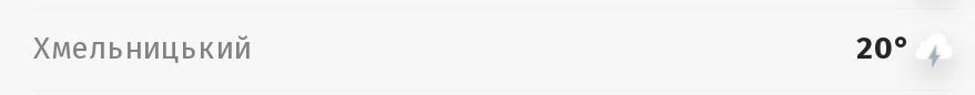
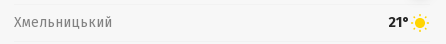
[856,30,912,67] 20° -> [388,14,410,31] 21°

